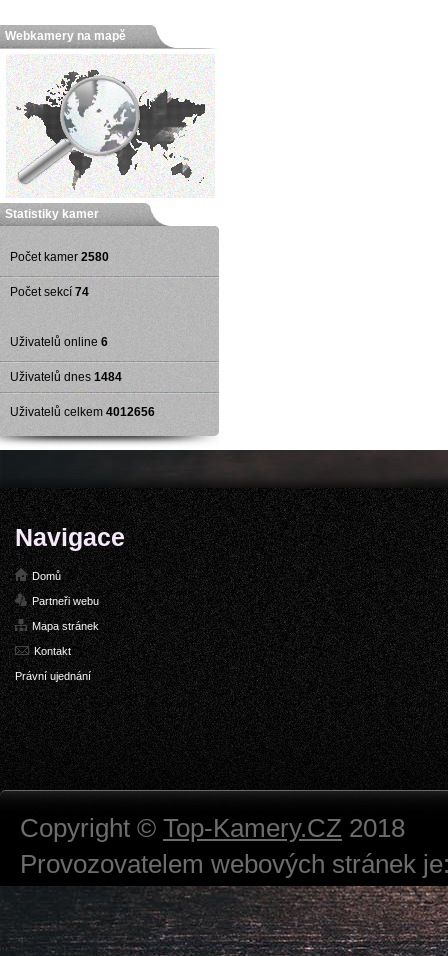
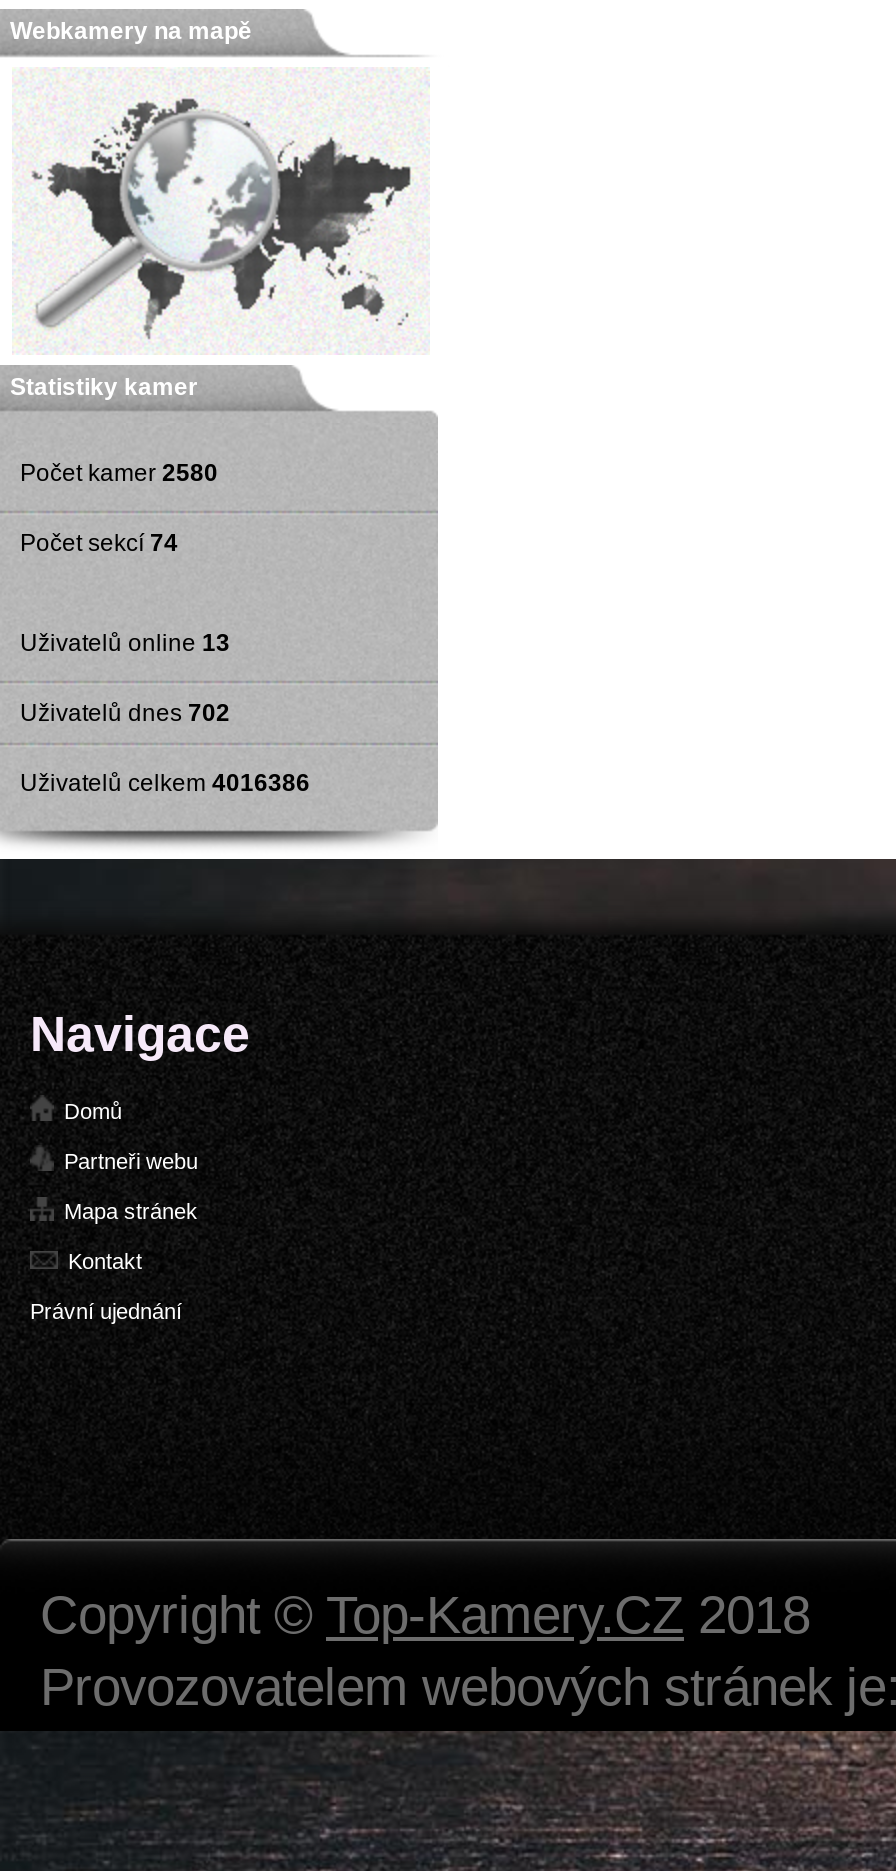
[10,335,108,349] Uživatelů online 6 -> [20,629,230,657] Uživatelů online 13
[10,370,122,384] Uživatelů dnes 1484 -> [20,699,230,727] Uživatelů dnes 702
[10,405,155,419] Uživatelů celkem 4012656 -> [20,769,310,797] Uživatelů celkem 4016386

